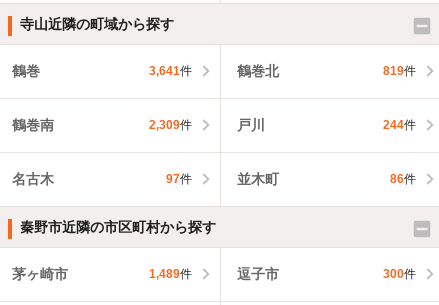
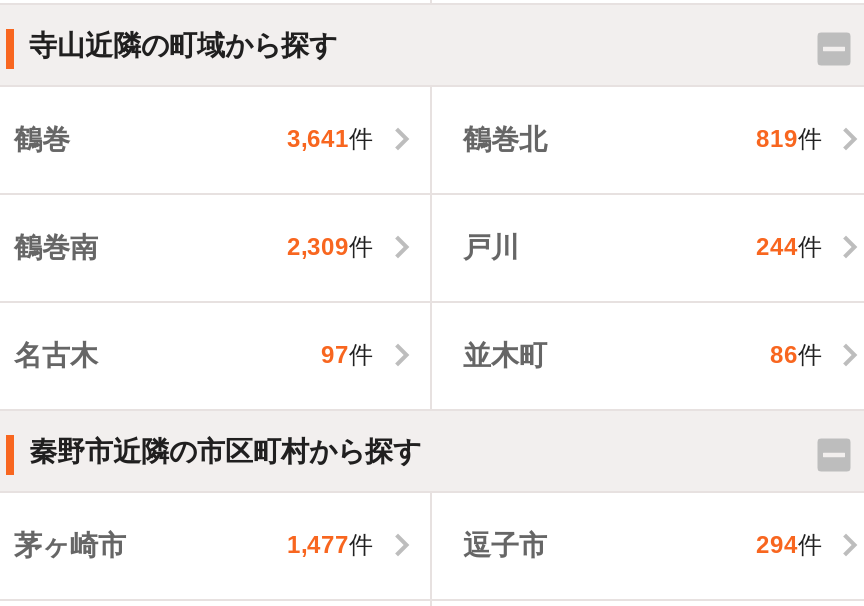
[148,267,191,281] 1,489件 -> [287,532,373,560] 1,477件
[383,267,416,281] 300件 -> [756,532,822,560] 294件

